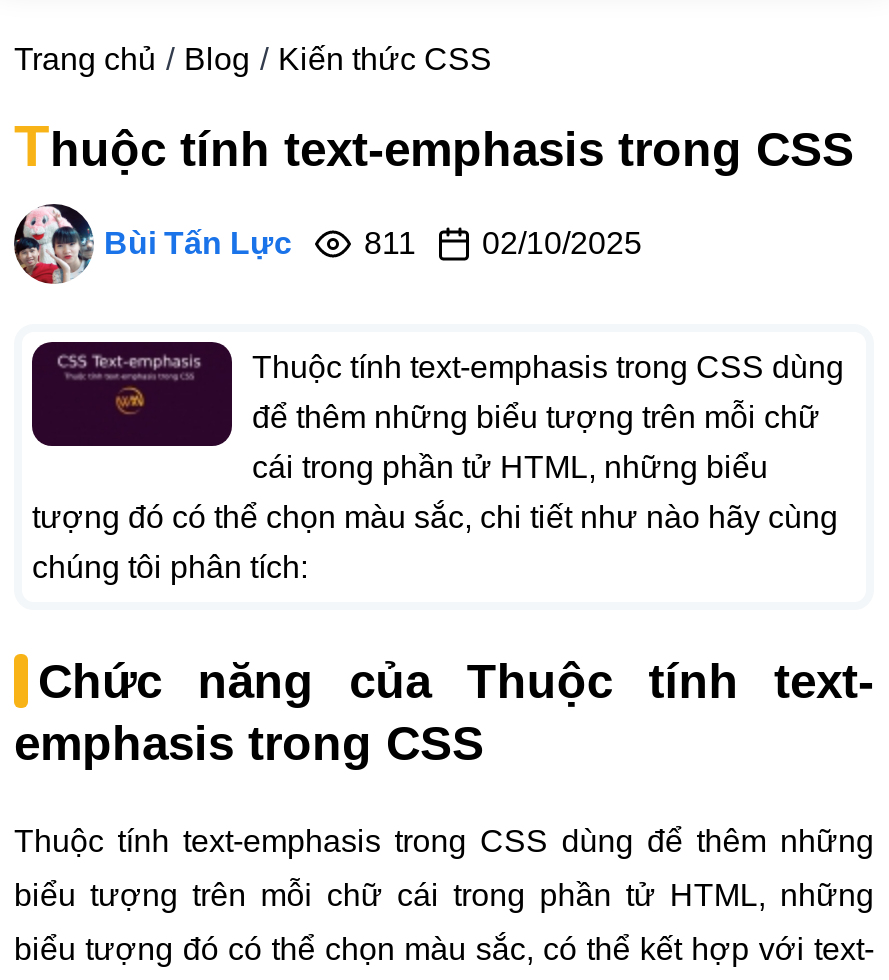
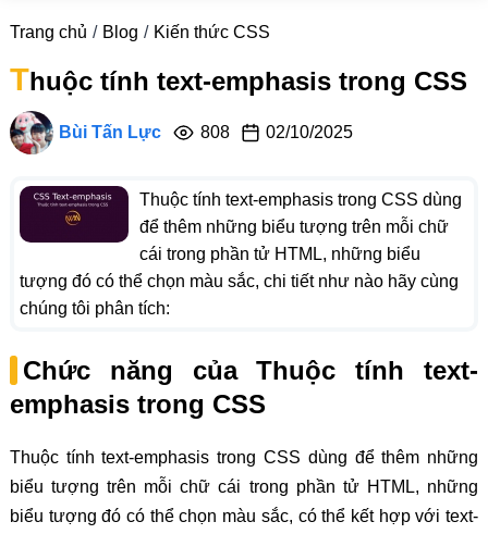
[364,226,642,260] 811 02/10/2025 -> [200,123,353,141] 808 02/10/2025

